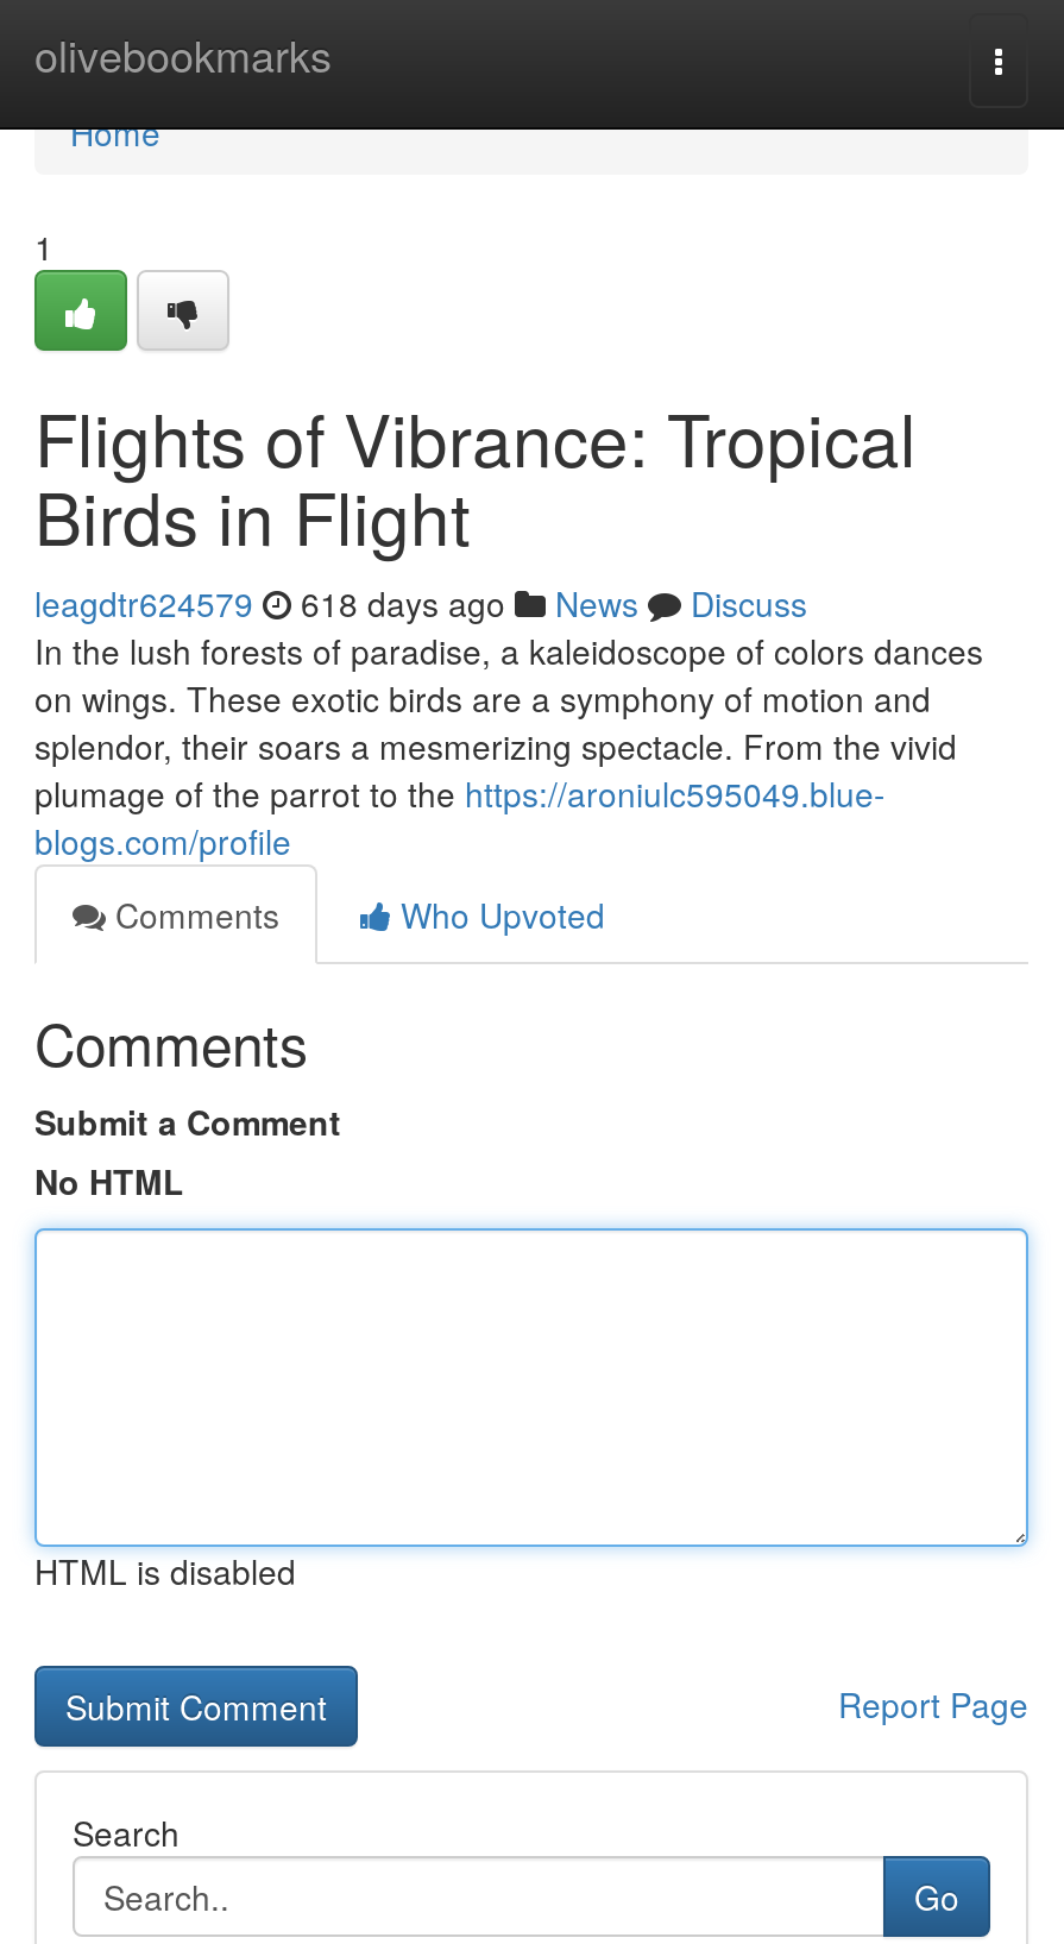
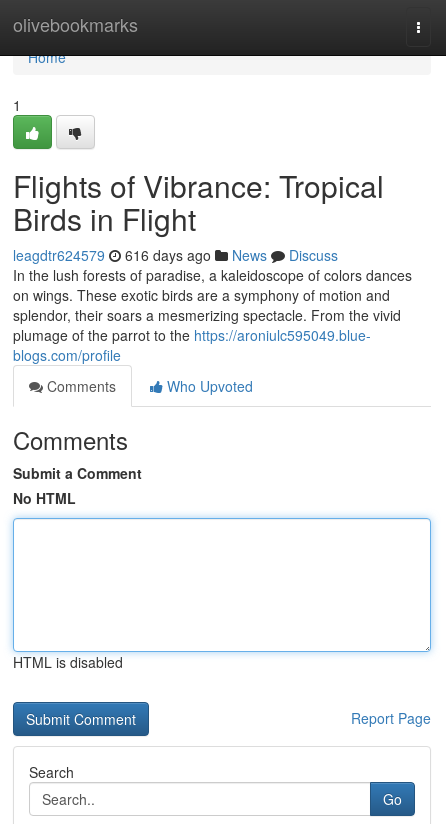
[34,579,807,627] leagdtr624579 618 days ago News Discuss -> [13,245,338,265] leagdtr624579 616 days ago News Discuss

